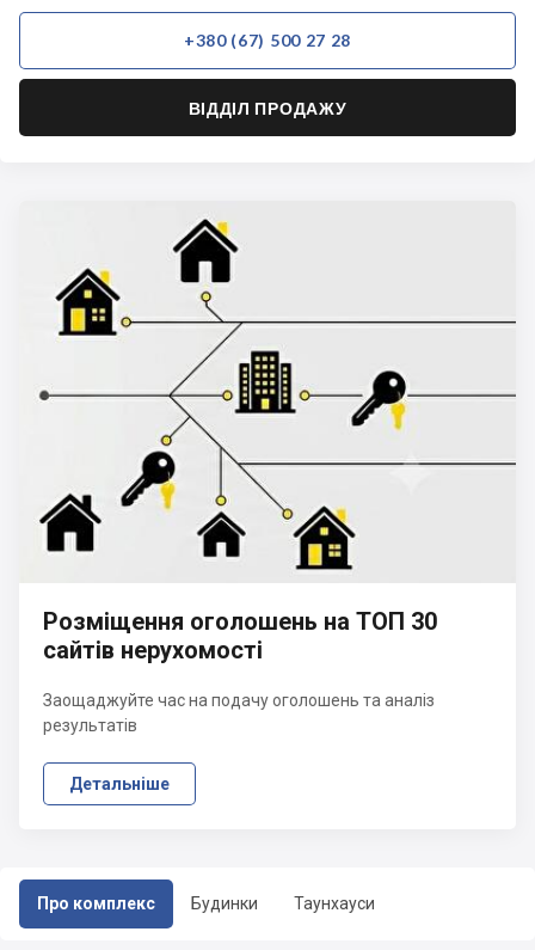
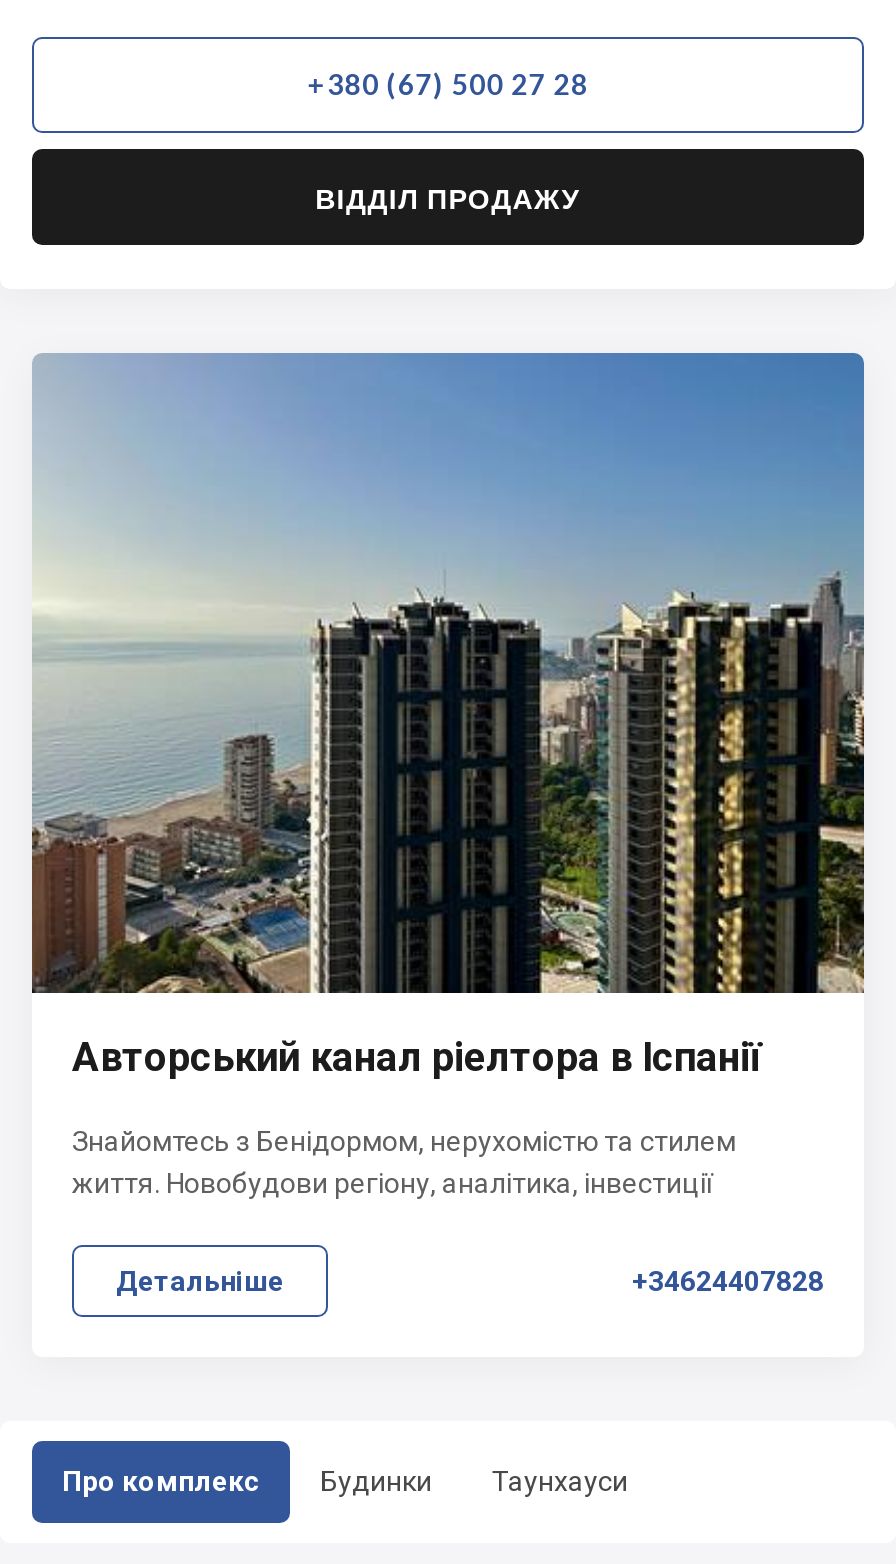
[19,217,516,665] [image] | Розміщення оголошень на ТОП 30 | сайтів нерухомості -> [30,351,866,1082] [image] | Авторський канал ріелтора в Іспанії
[43,691,435,735] Заощаджуйте час на подачу оголошень та аналіз | результатів -> [72,1126,736,1200] Знайомтесь з Бенідормом, нерухомістю та стилем | життя. Новобудови регіону, аналітика, інвестиції
none -> [632,1266,824,1298] +34624407828

